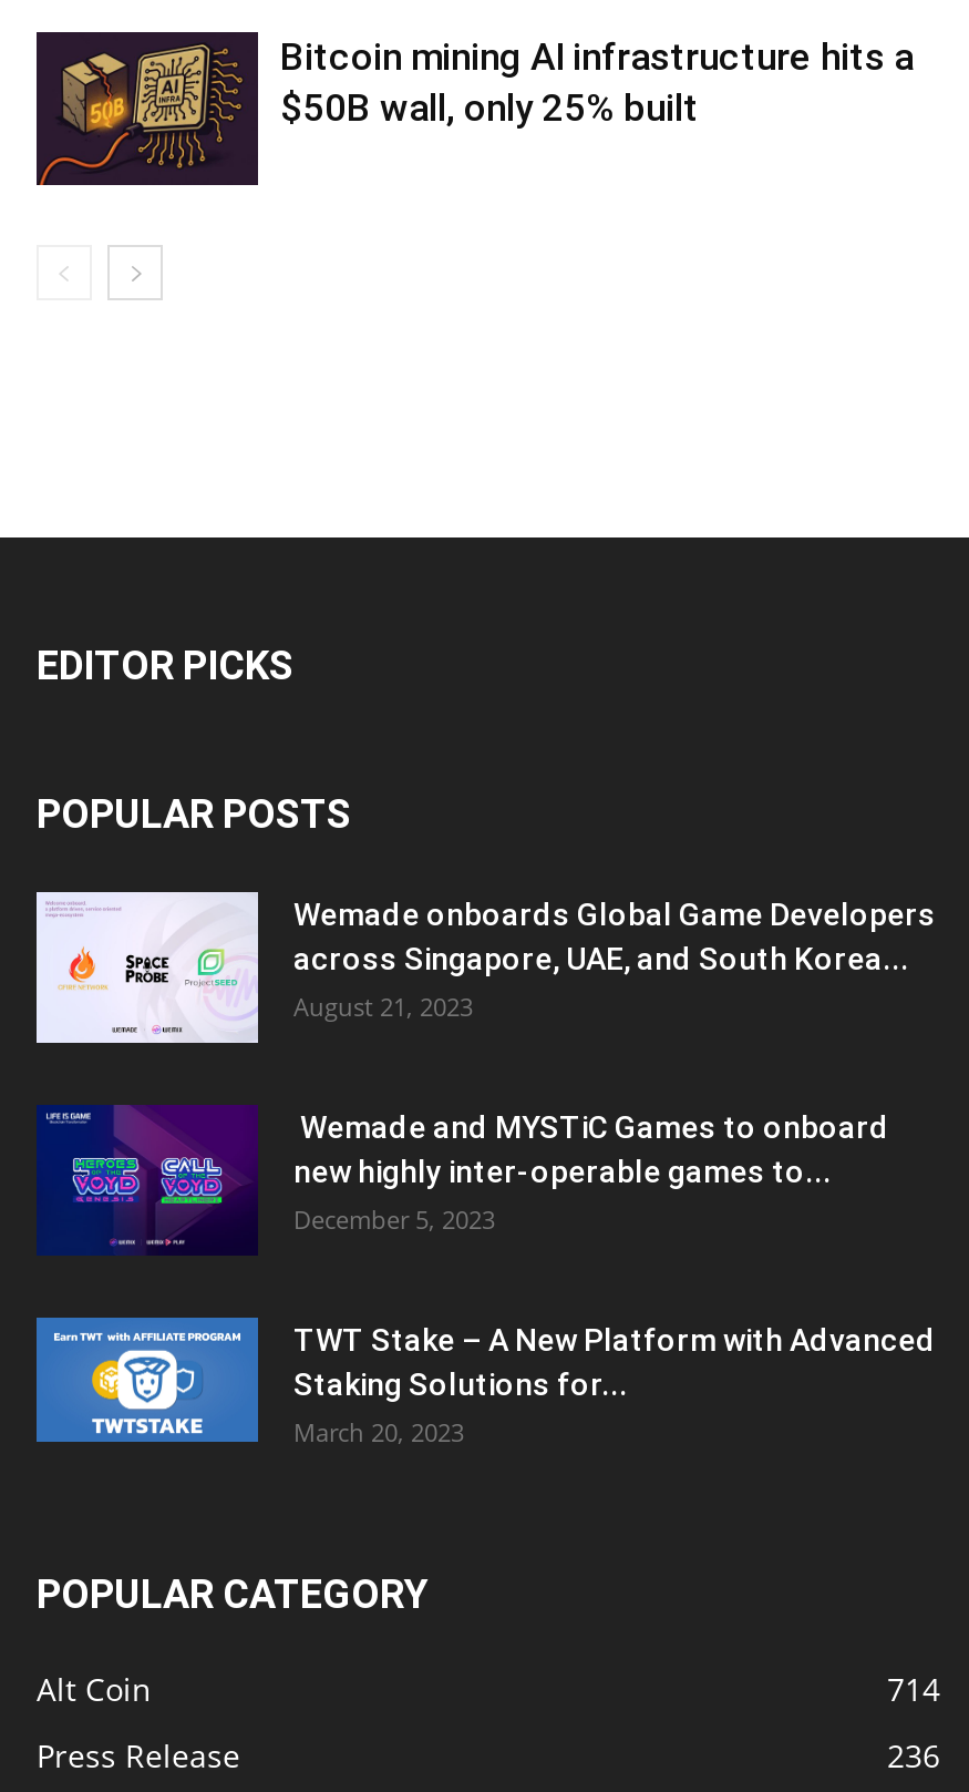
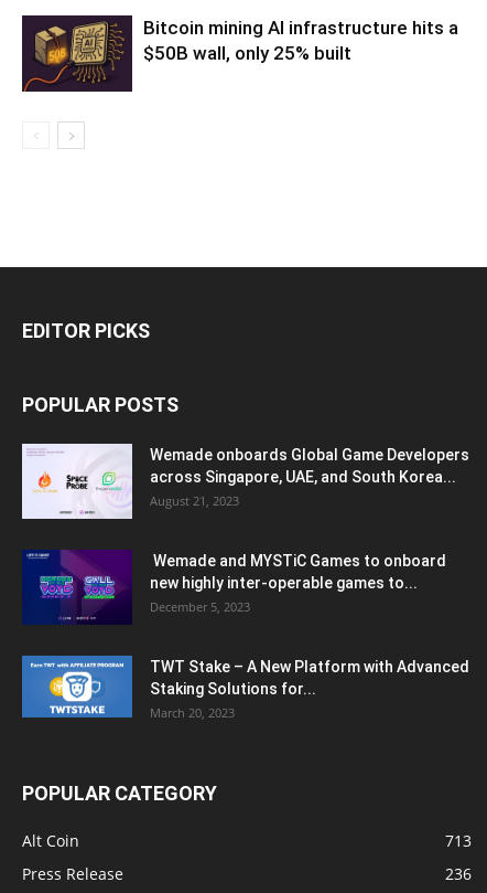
[887,1668,940,1710] 714 -> [445,830,472,851] 713

